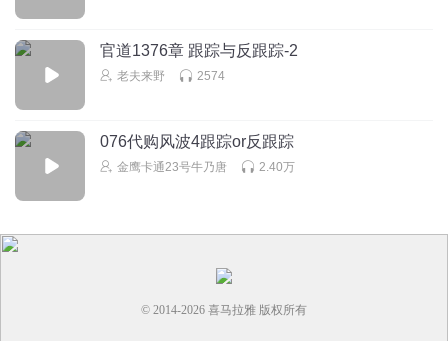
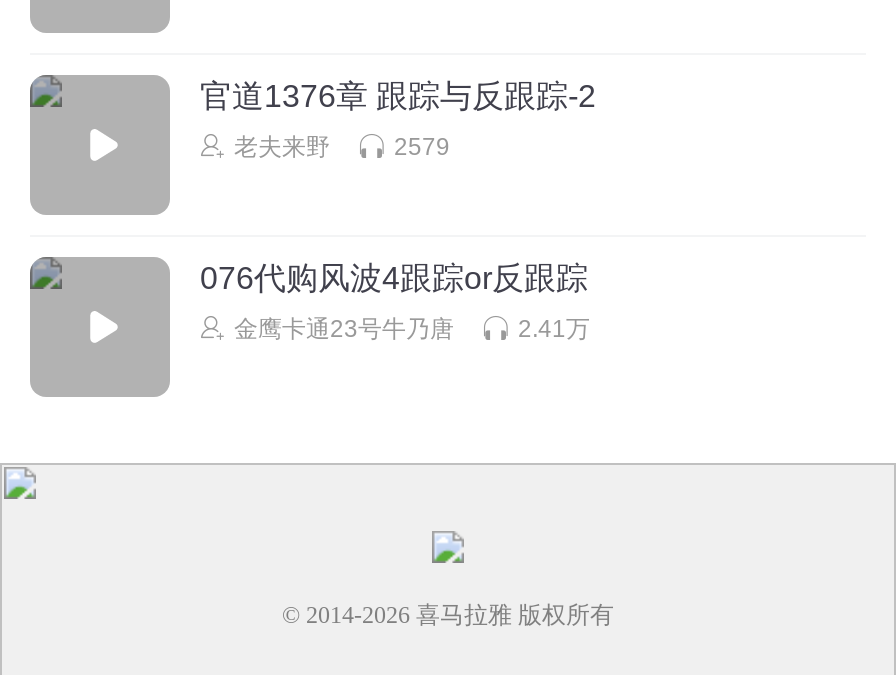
[197,68,225,82] 2574 -> [394,132,450,160] 2579
[259,159,295,173] 2.40万 -> [518,314,590,342] 2.41万

